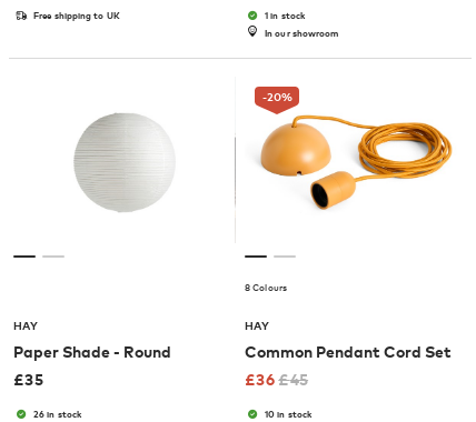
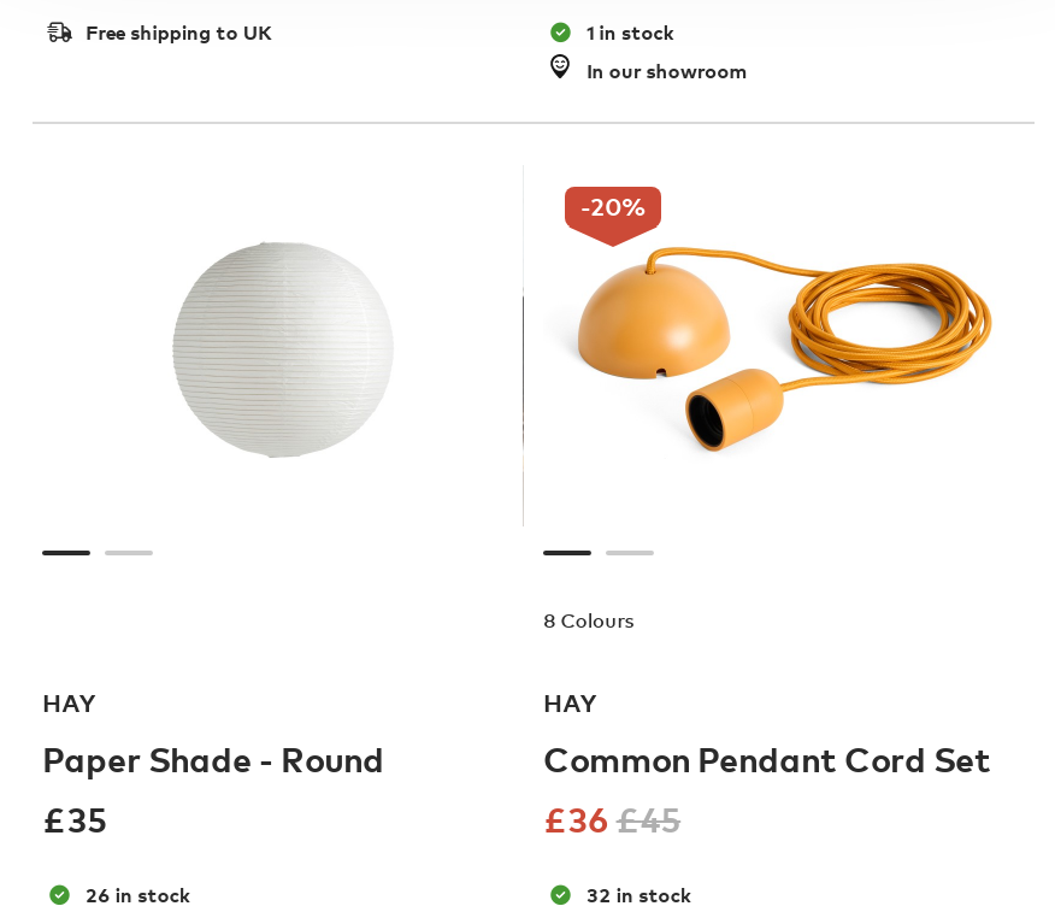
[265,407,311,419] 10 in stock -> [587,880,690,906] 32 in stock

